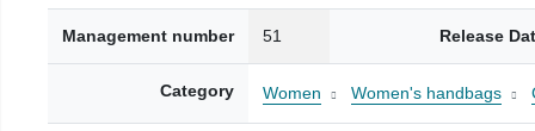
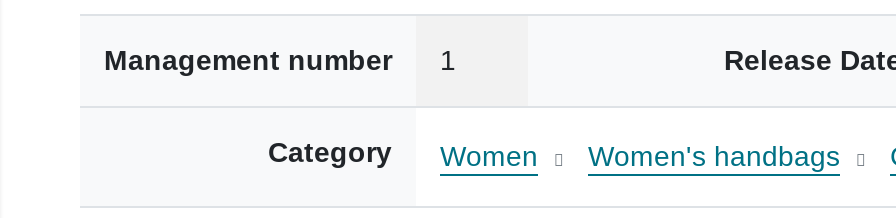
[62,26,282,45] Management number 51 -> [104,44,456,76] Management number 1

